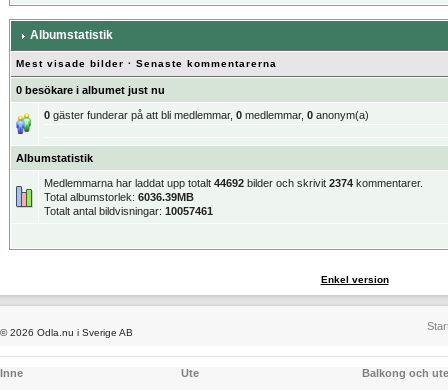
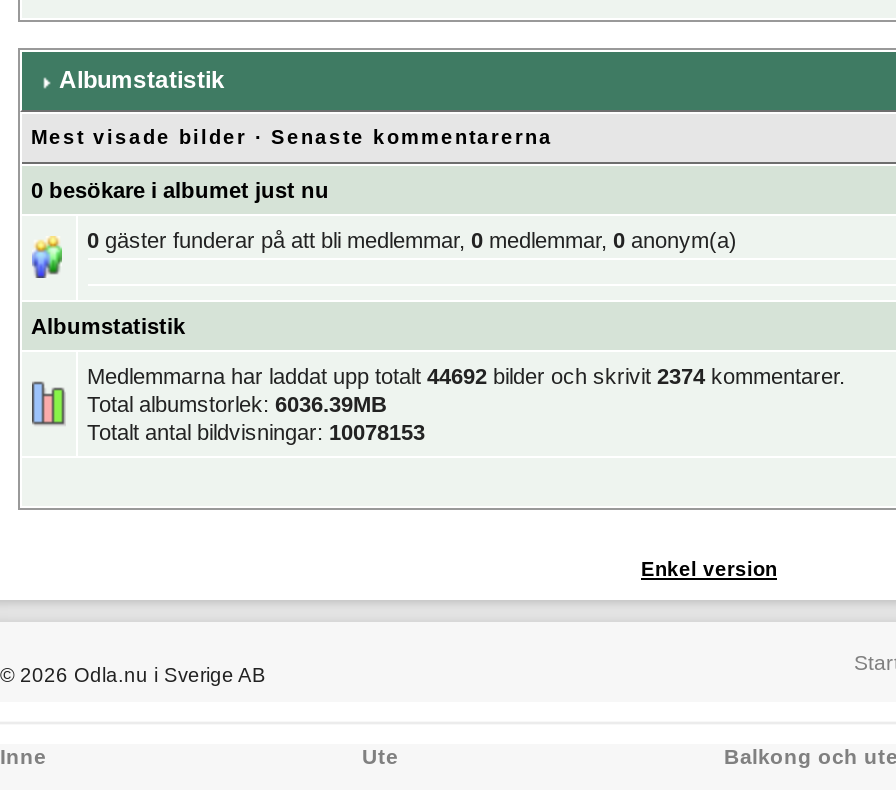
[43,205,212,217] Totalt antal bildvisningar: 10057461 -> [87,420,425,444] Totalt antal bildvisningar: 10078153

